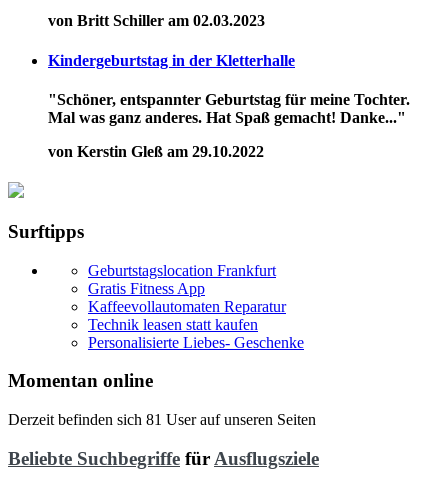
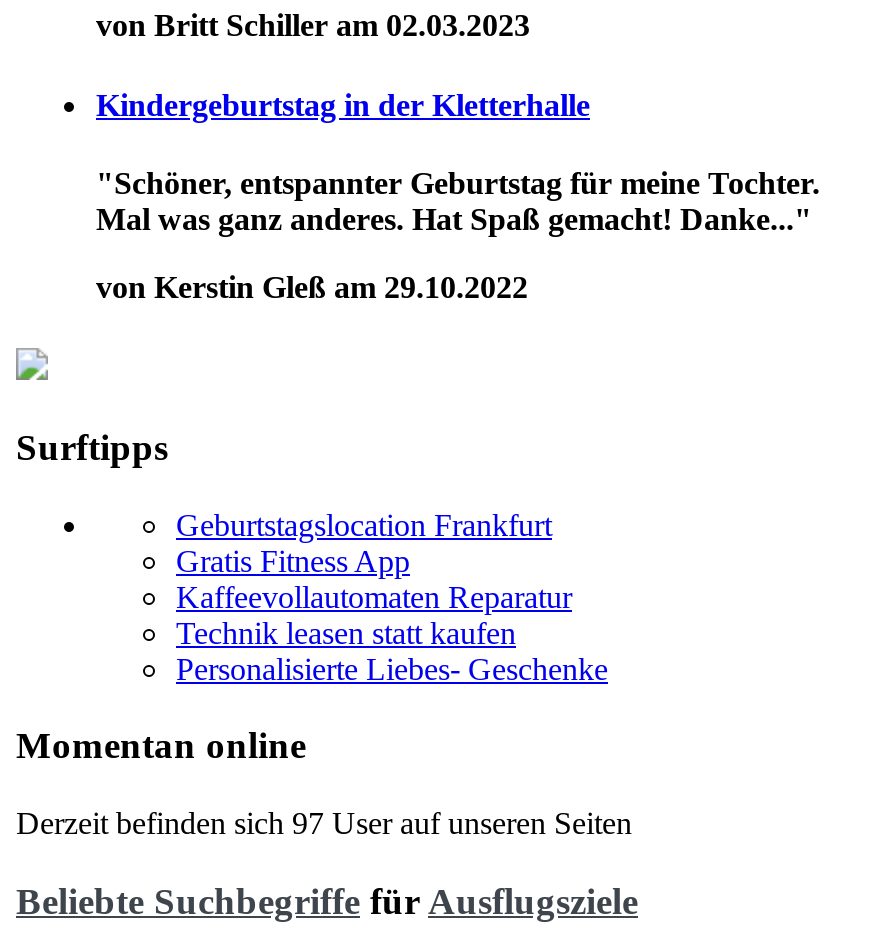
[8,411,316,428] Derzeit befinden sich 81 User auf unseren Seiten -> [16,806,632,840] Derzeit befinden sich 97 User auf unseren Seiten

